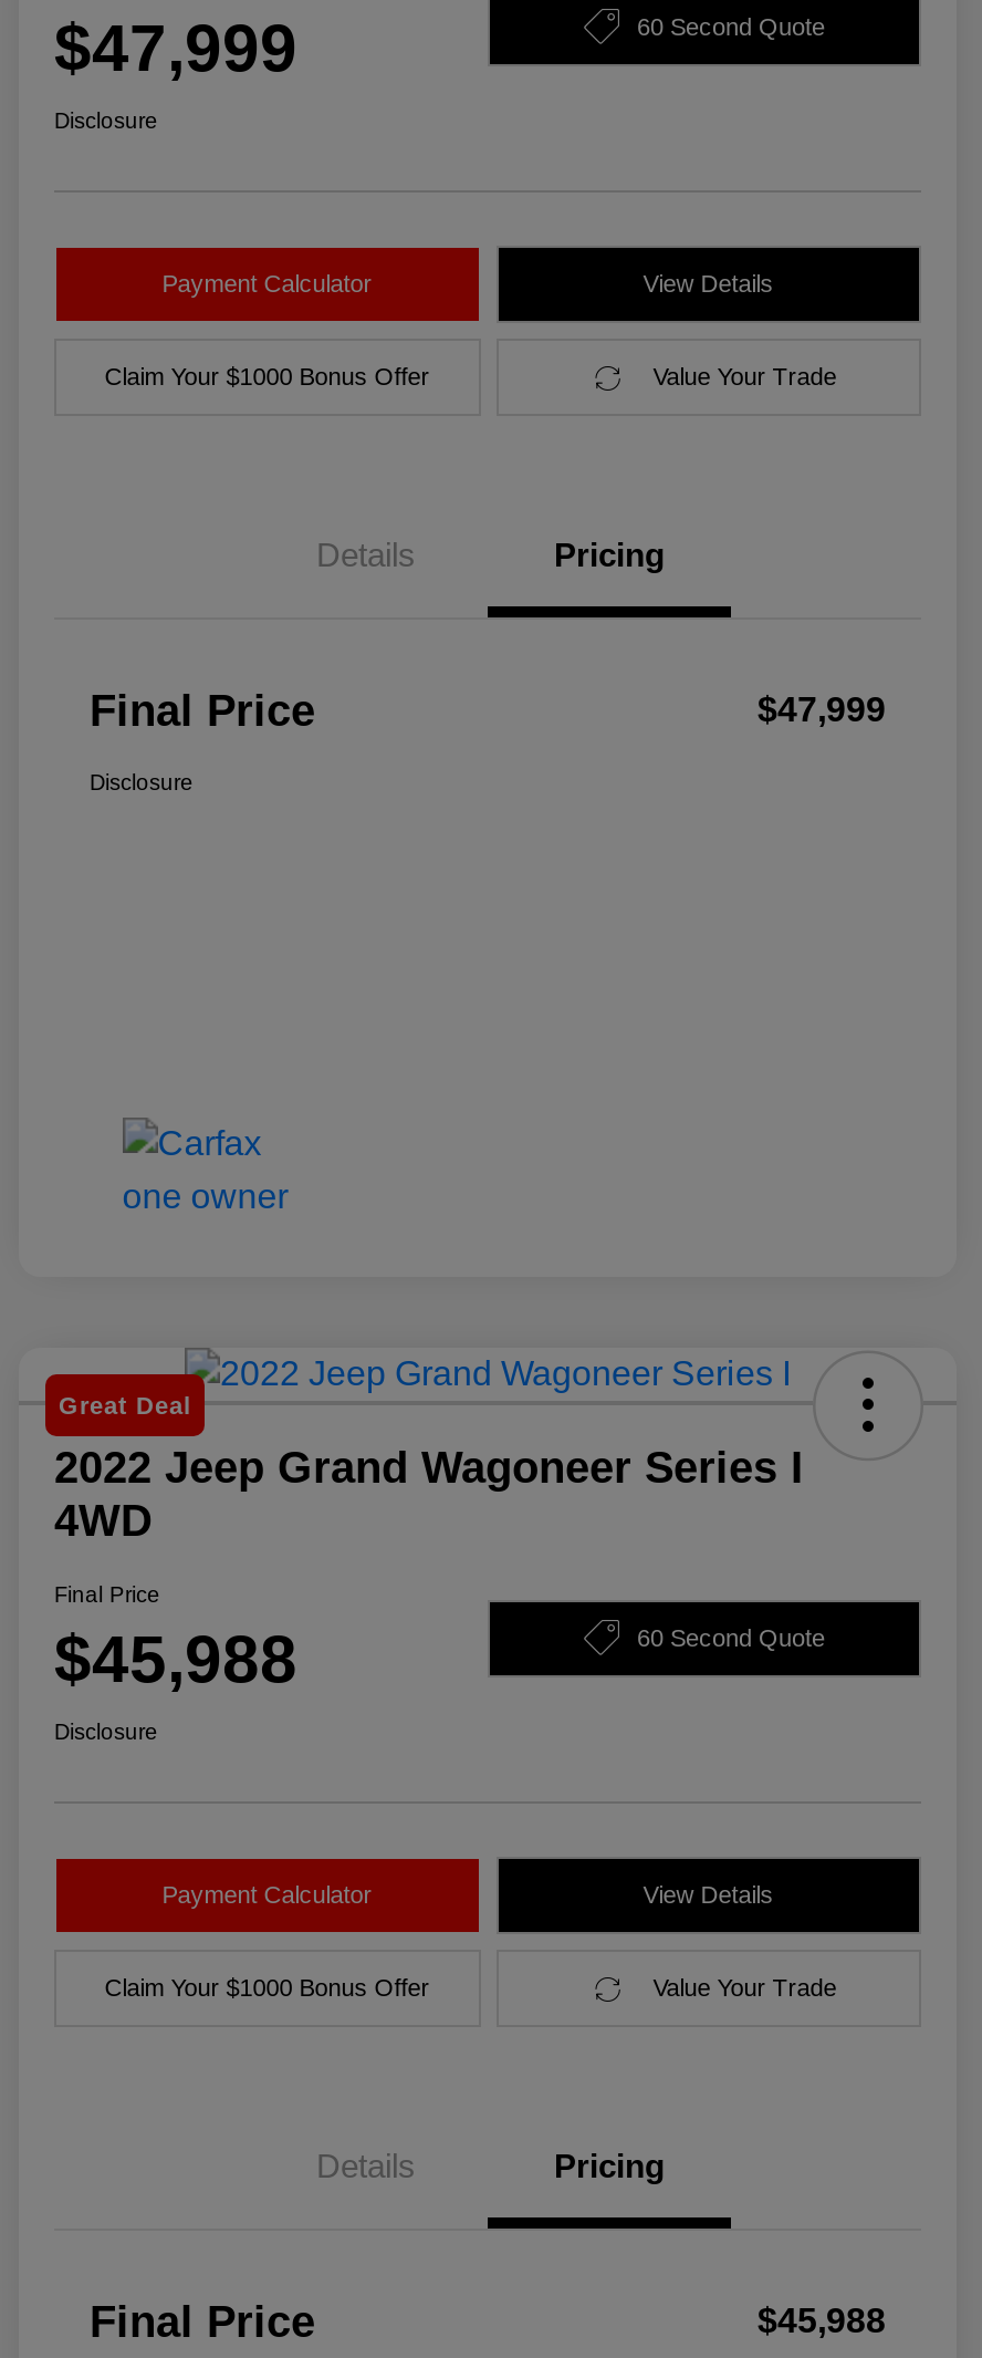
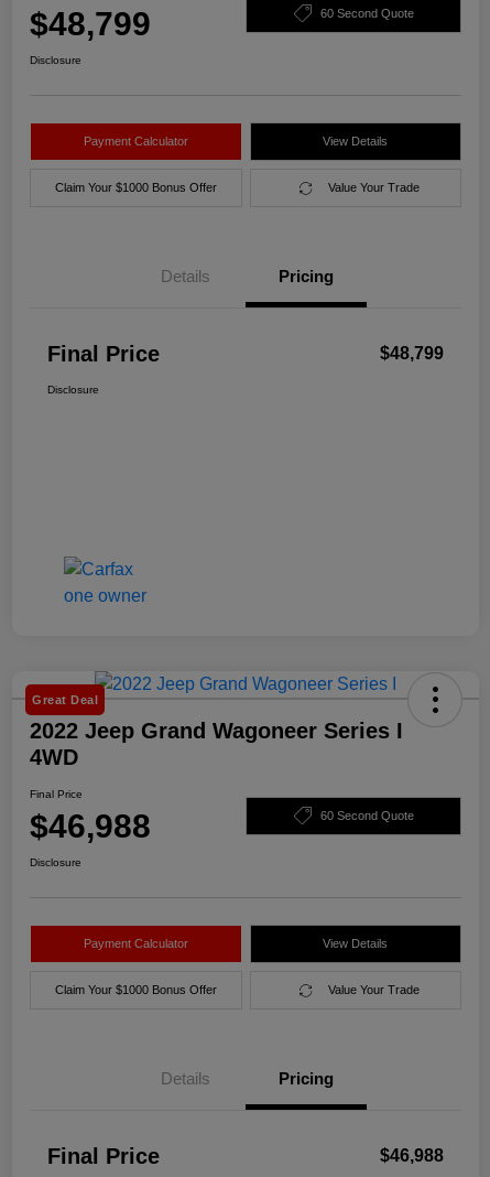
[54,12,297,85] $47,999 -> [30,6,151,42] $48,799
[758,691,886,729] $47,999 -> [380,344,444,363] $48,799
[54,1623,297,1696] $45,988 -> [30,808,151,844] $46,988
[758,2302,886,2340] $45,988 -> [380,1146,444,1165] $46,988

